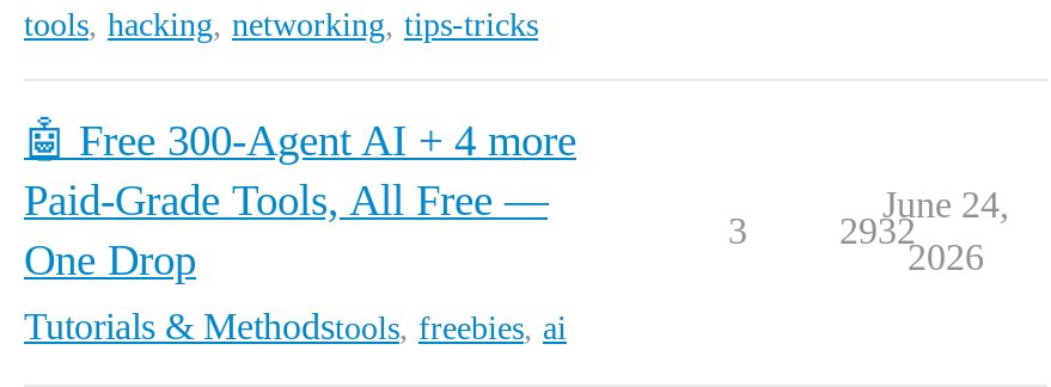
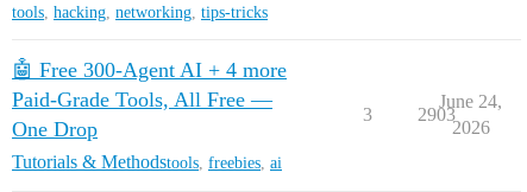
[839,210,916,251] 2932 -> [418,104,456,124] 2903

